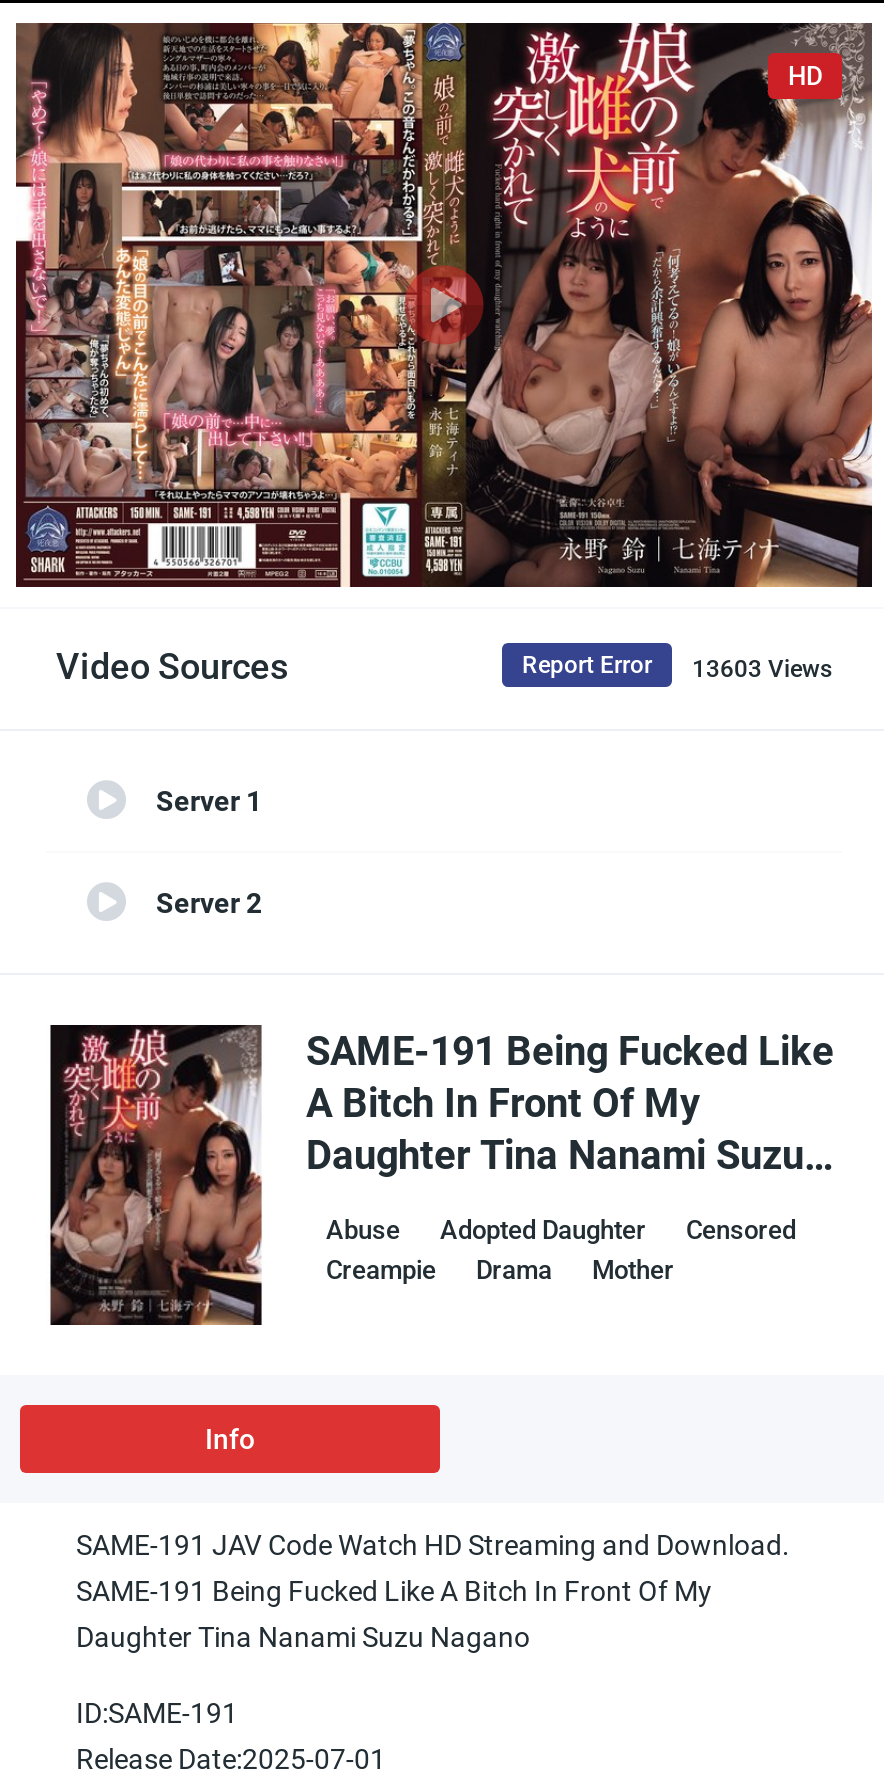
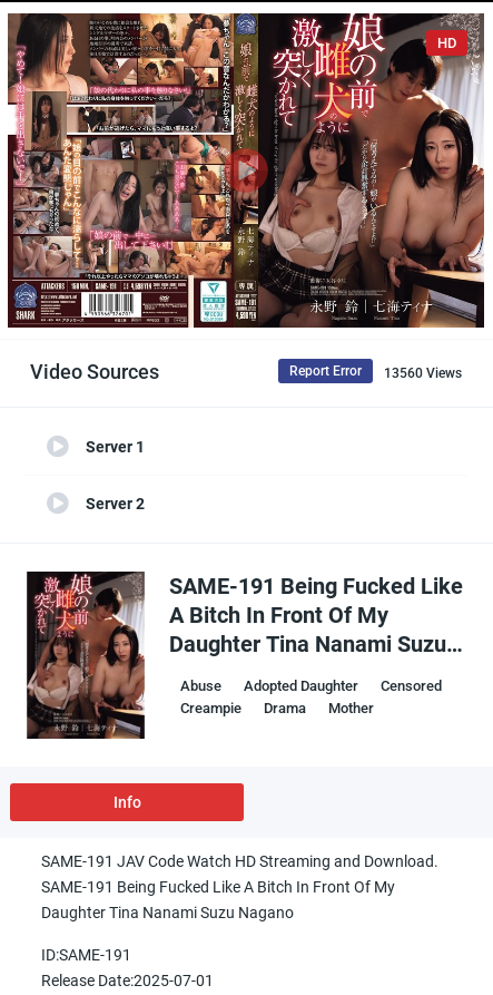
[522,652,832,684] Report Error 13603 Views -> [289,364,462,382] Report Error 13560 Views

